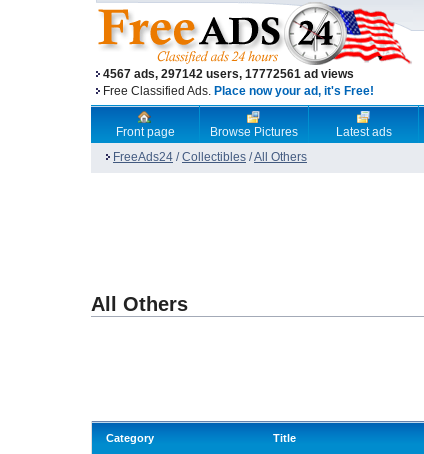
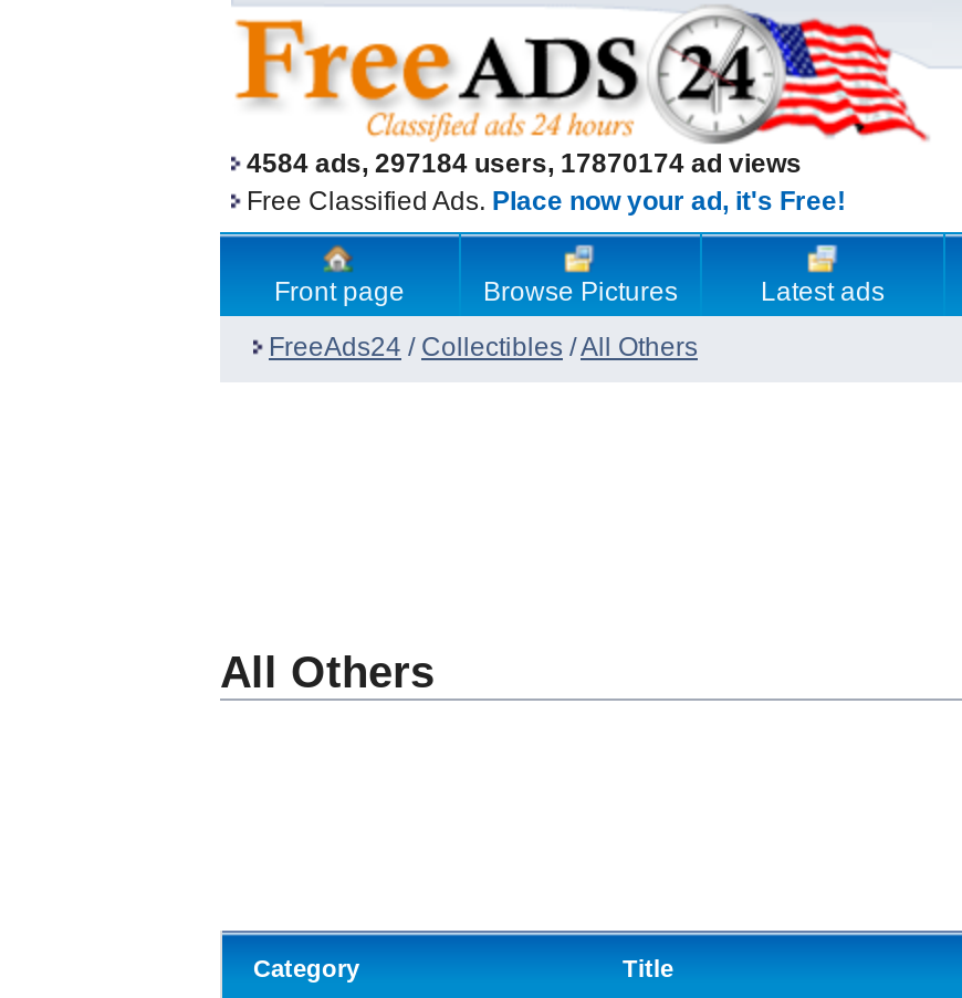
[103,67,354,81] 4567 ads, 297142 users, 17772561 ad views -> [247,148,802,179] 4584 ads, 297184 users, 17870174 ad views

